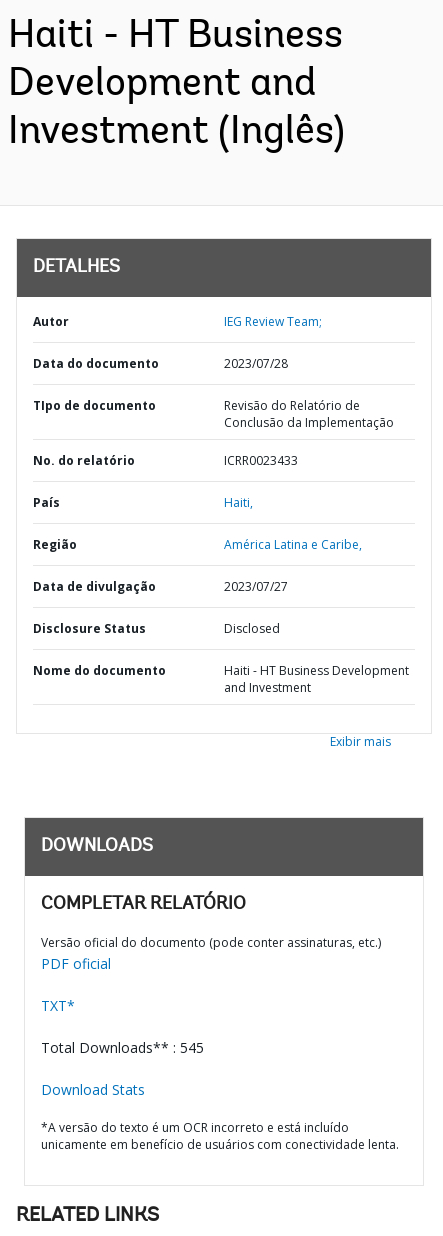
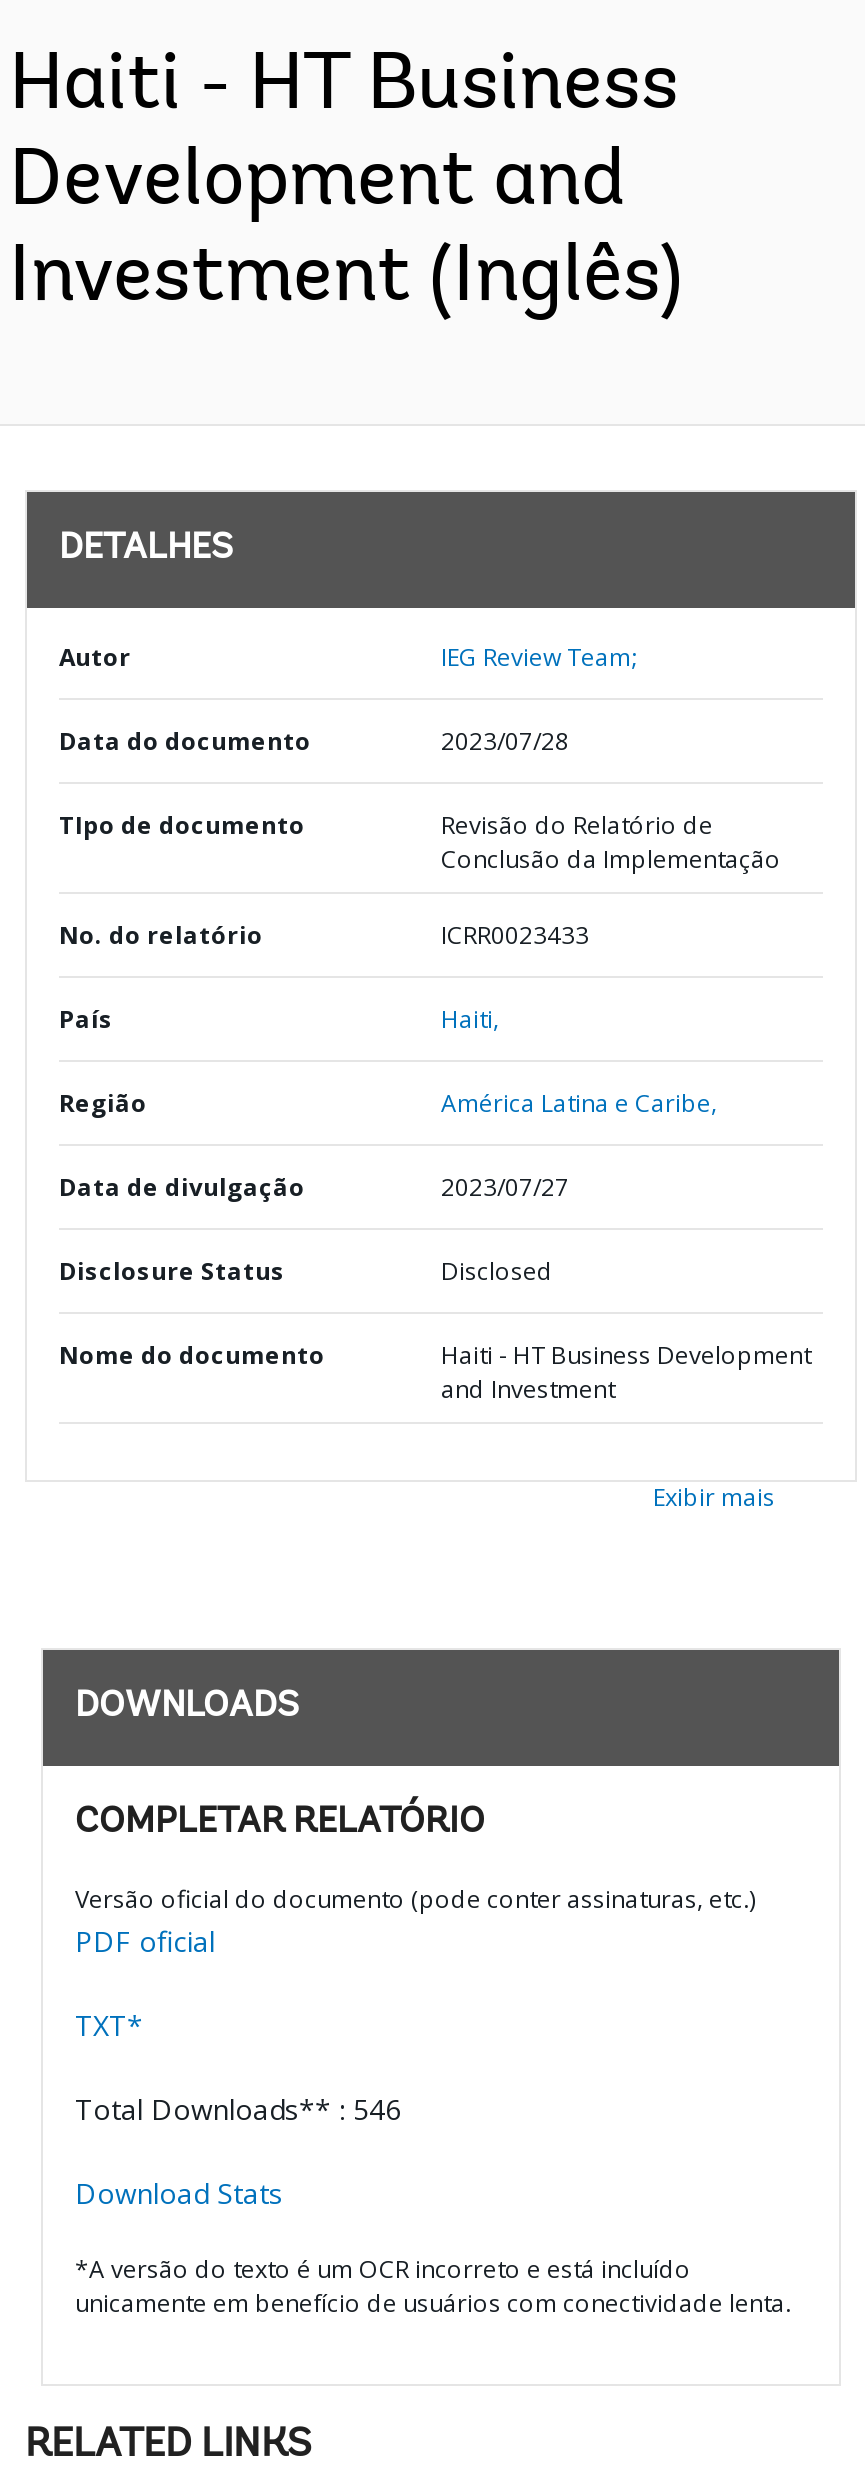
[41,1038,204,1057] Total Downloads** : 545 -> [75,2090,401,2128] Total Downloads** : 546

